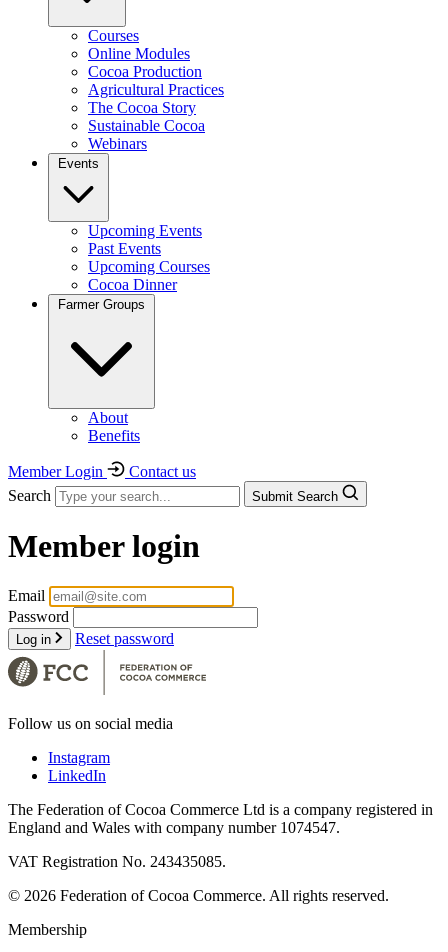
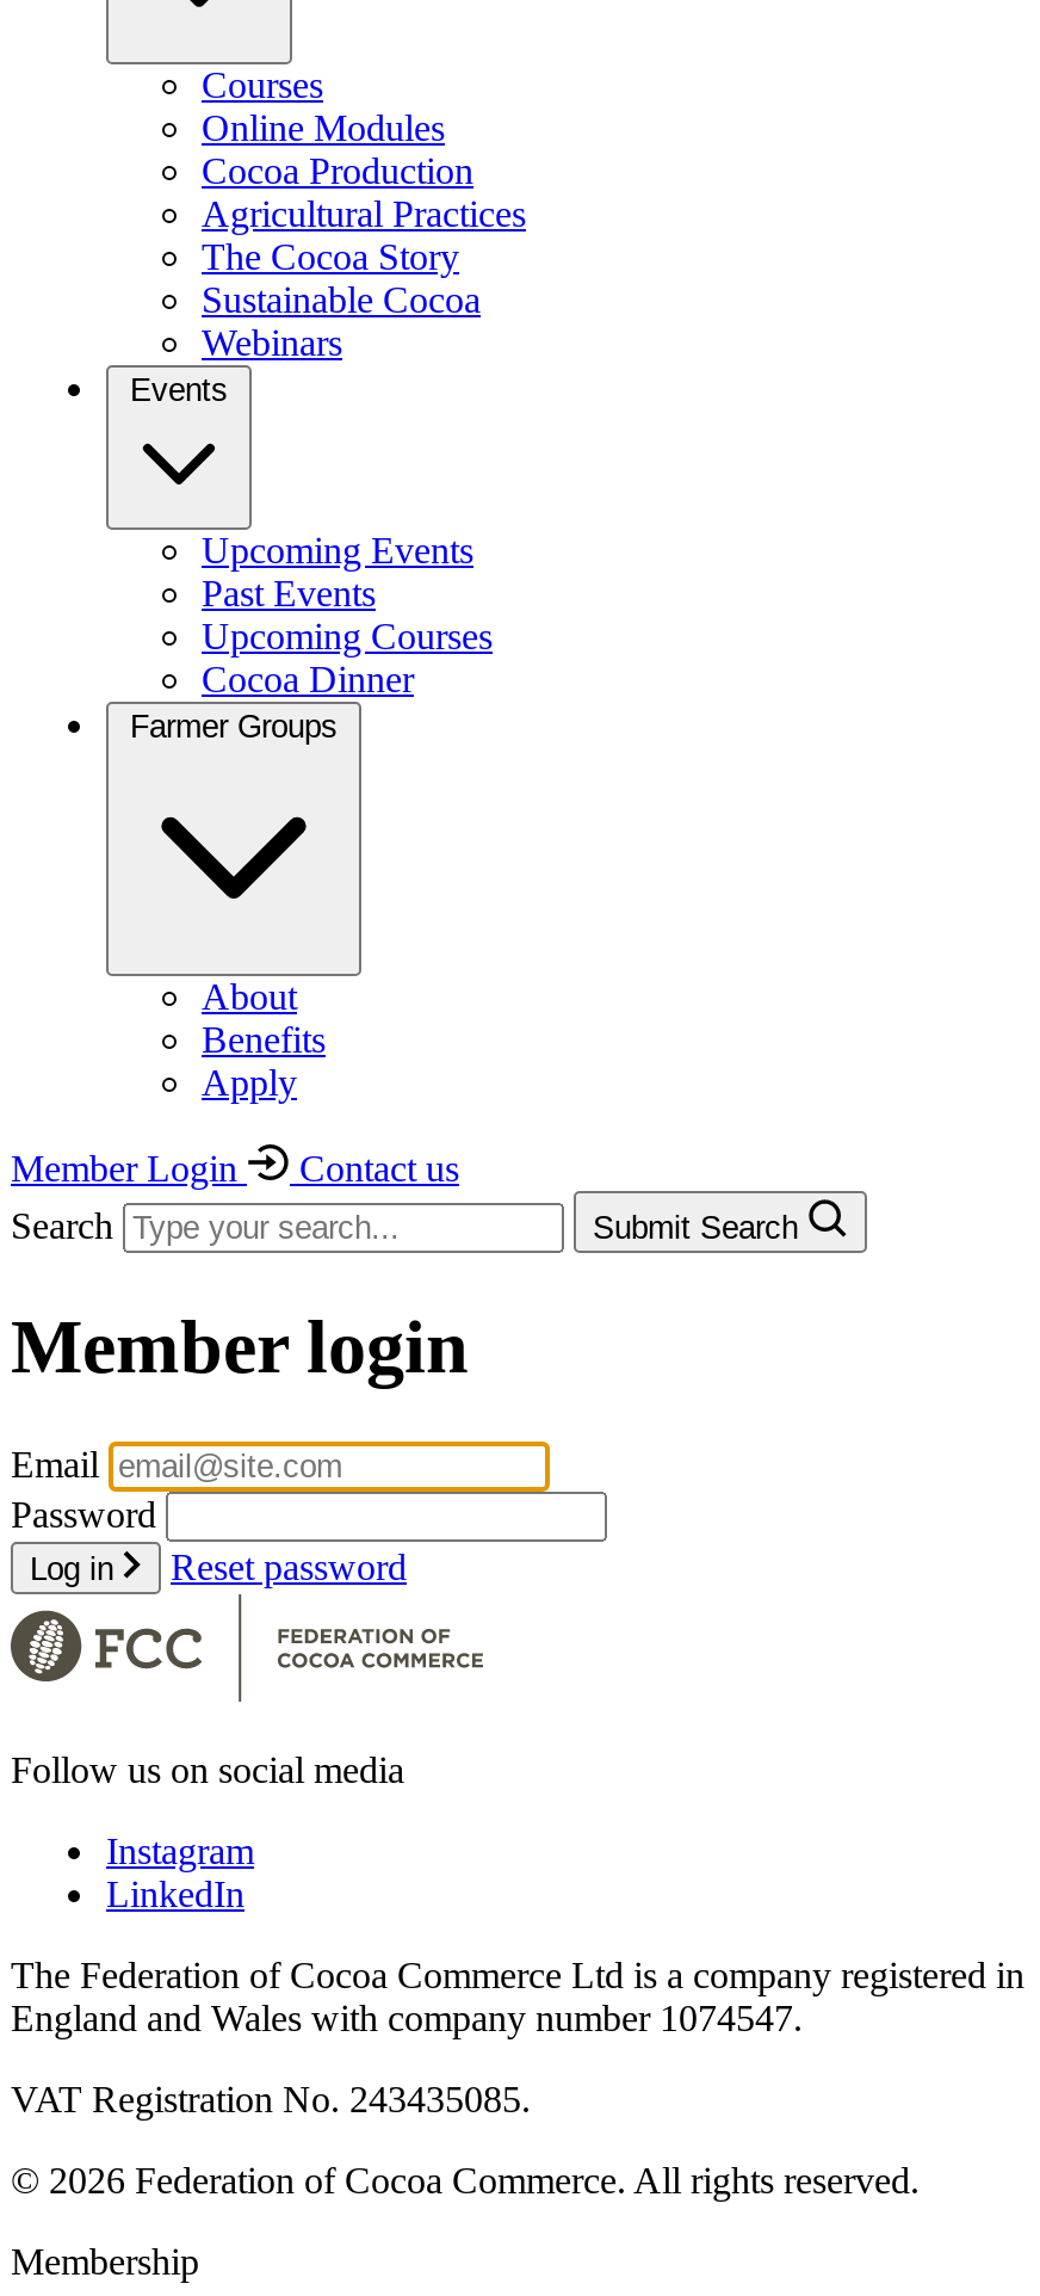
none -> [202,1061,297,1102] Apply

